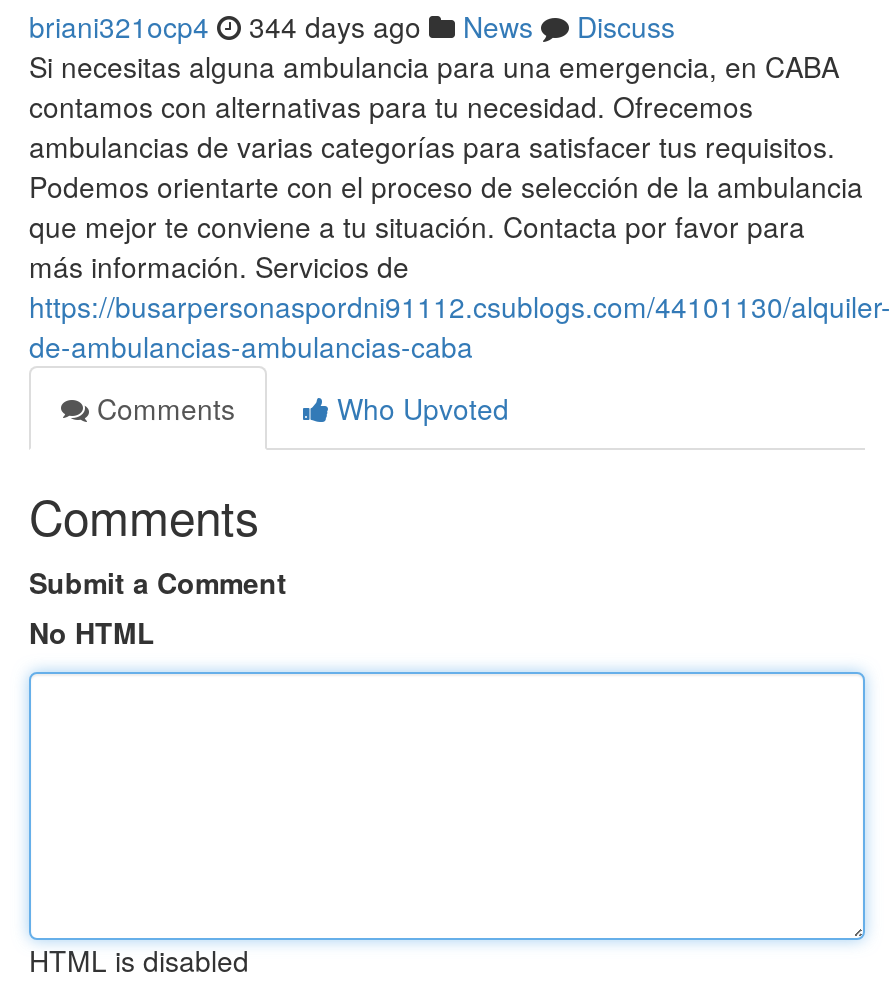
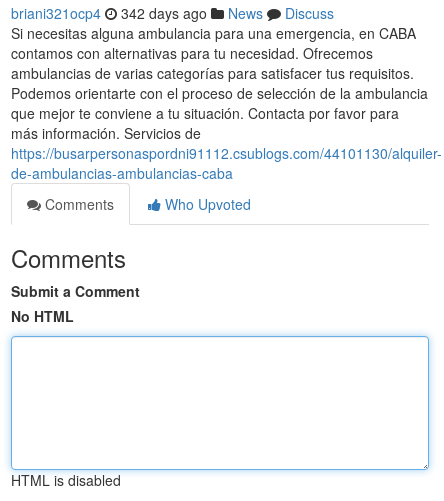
[29,6,675,46] briani321ocp4 344 days ago News Discuss -> [11,3,334,23] briani321ocp4 342 days ago News Discuss

